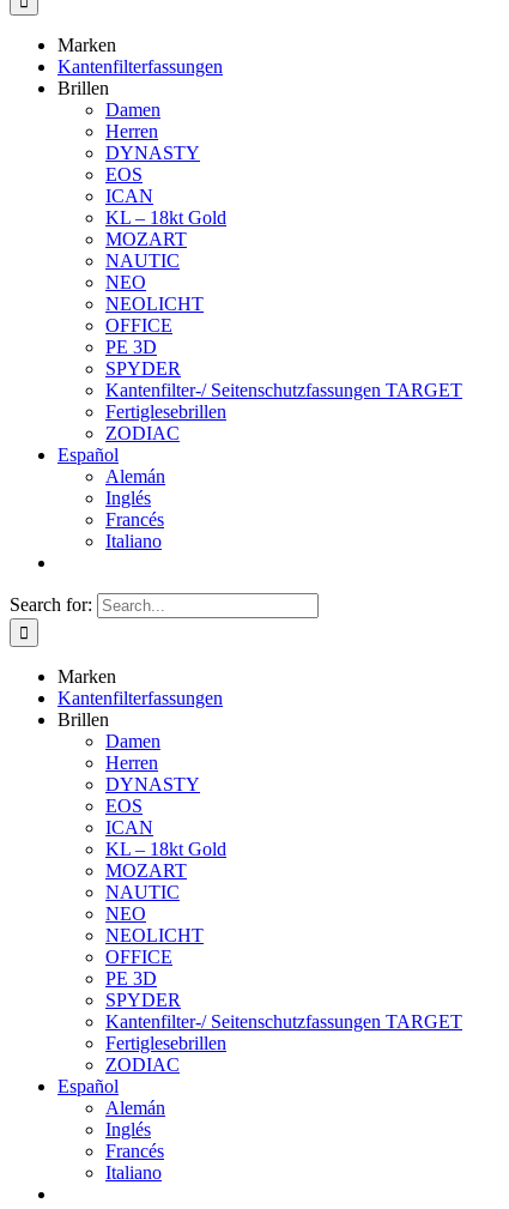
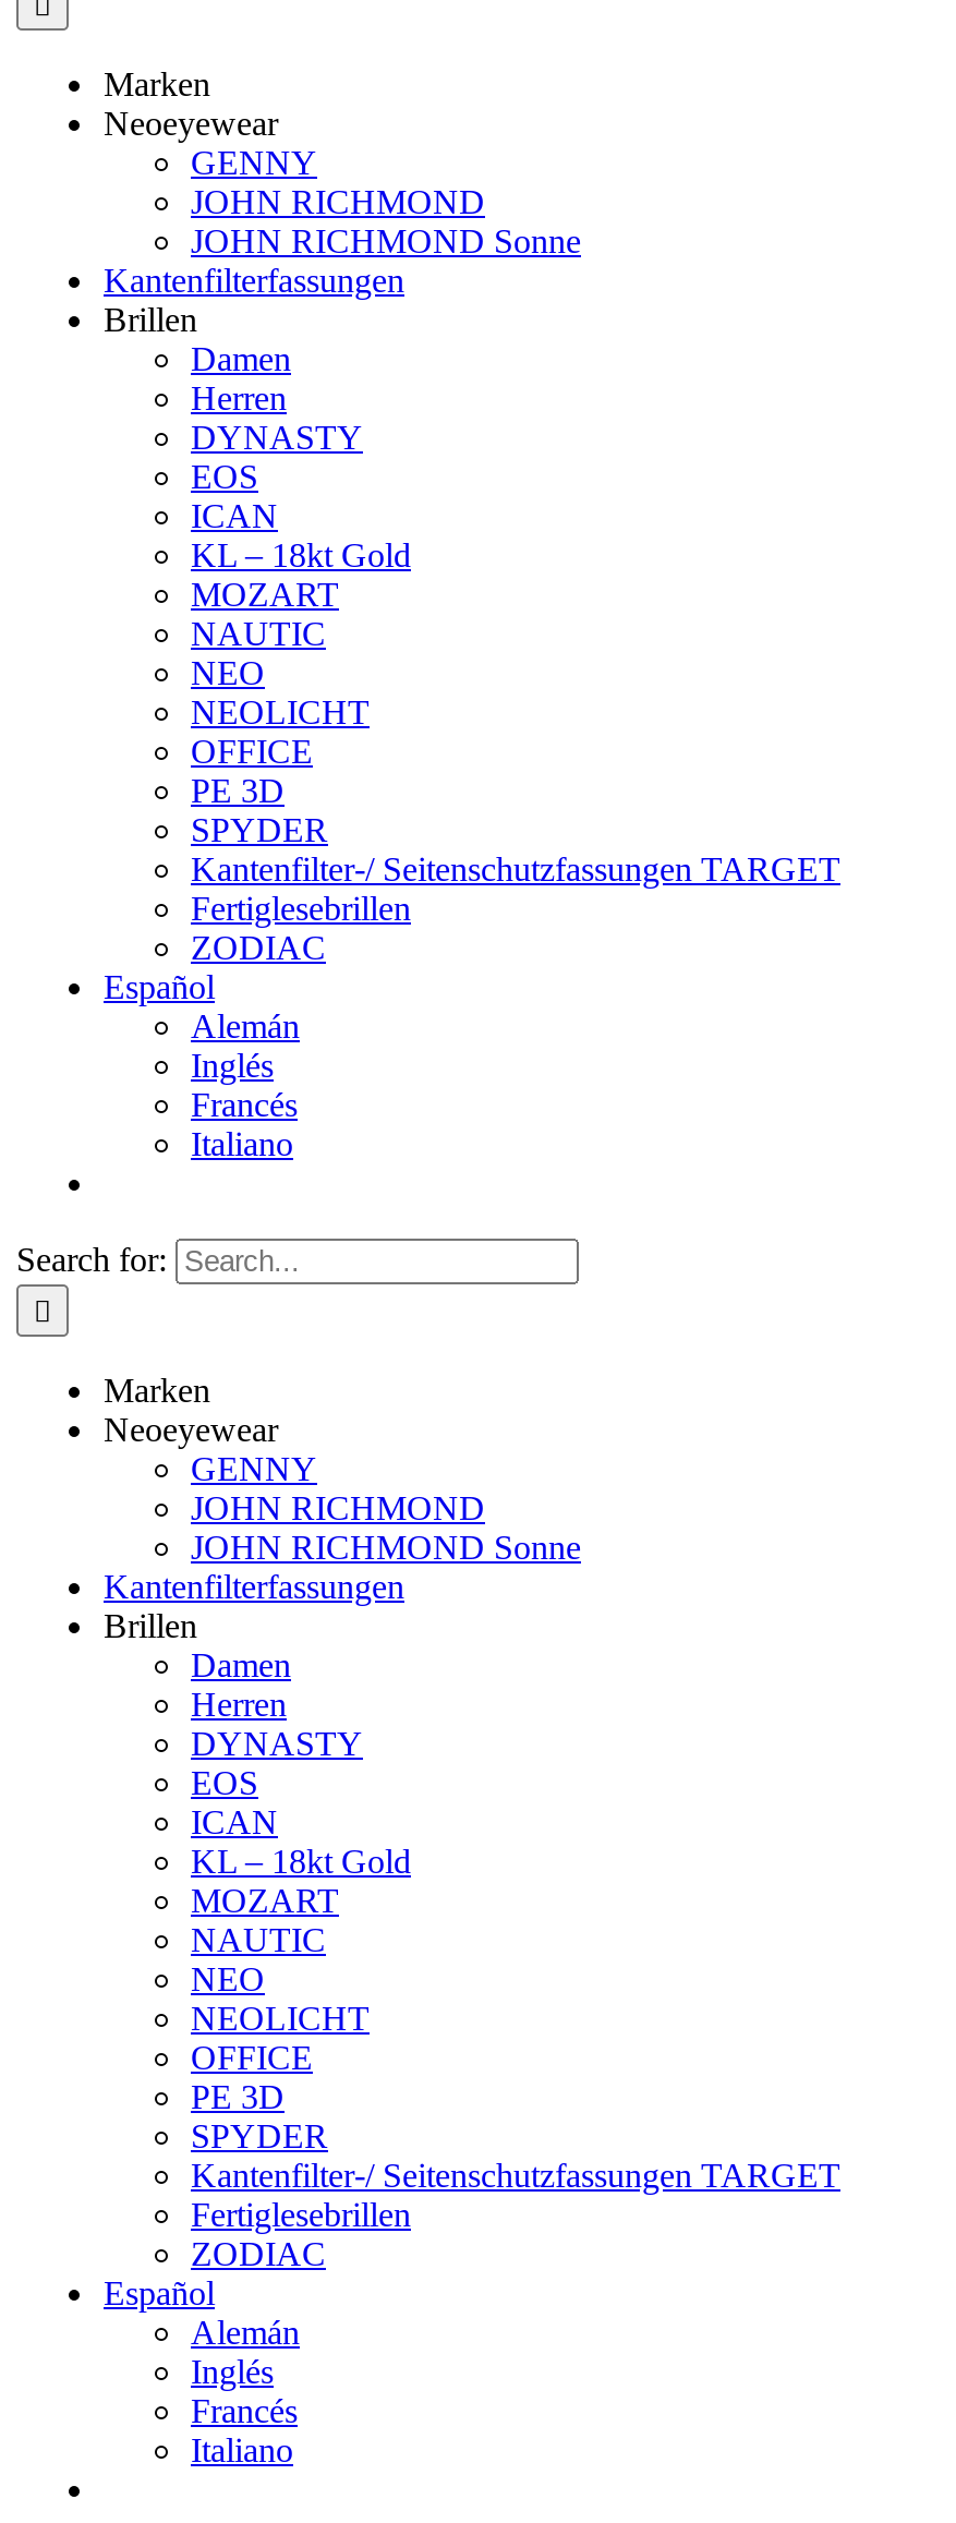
none -> [104,105,581,259] Neoeyewear | GENNY | JOHN RICHMOND | JOHN RICHMOND Sonne
none -> [104,1411,581,1566] Neoeyewear | GENNY | JOHN RICHMOND | JOHN RICHMOND Sonne

